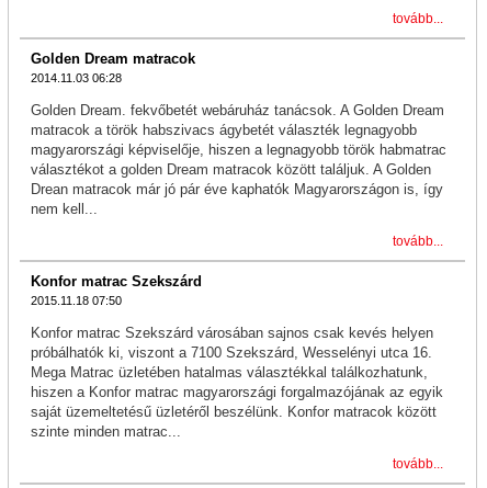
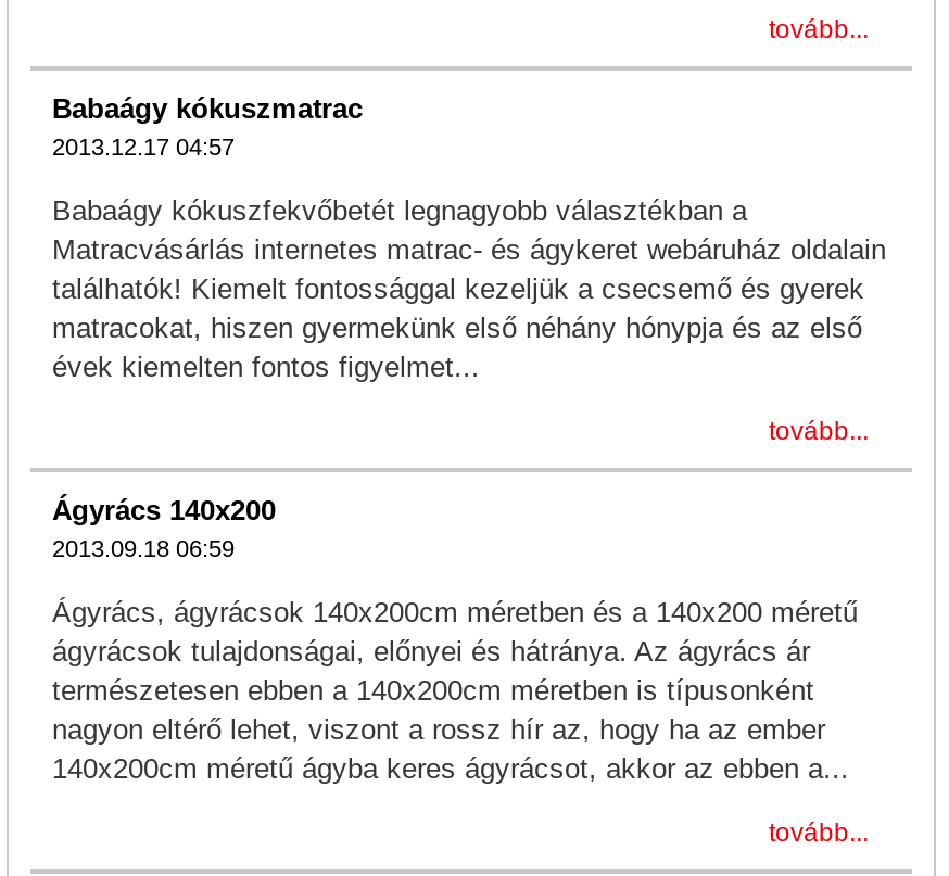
[31,50,195,84] Golden Dream matracok | 2014.11.03 06:28 -> [52,91,363,159] Babaágy kókuszmatrac | 2013.12.17 04:57
[31,102,446,217] Golden Dream. fekvőbetét webáruház tanácsok. A Golden Dream | matracok a török habszivacs ágybetét választék legnagyobb | magyarországi képviselője, hiszen a legnagyobb török habmatrac | választékot a golden Dream matracok között találjuk. A Golden | Drean matracok már jó pár éve kaphatók Magyarországon is, így | nem kell... -> [52,193,886,382] Babaágy kókuszfekvőbetét legnagyobb választékban a | Matracvásárlás internetes matrac- és ágykeret webáruház oldalain | találhatók! Kiemelt fontossággal kezeljük a csecsemő és gyerek | matracokat, hiszen gyermekünk első néhány hónypja és az első | évek kiemelten fontos figyelmet...
[31,273,202,307] Konfor matrac Szekszárd | 2015.11.18 07:50 -> [52,493,276,560] Ágyrács 140x200 | 2013.09.18 06:59
[31,324,443,439] Konfor matrac Szekszárd városában sajnos csak kevés helyen | próbálhatók ki, viszont a 7100 Szekszárd, Wesselényi utca 16. | Mega Matrac üzletében hatalmas választékkal találkozhatunk, | hiszen a Konfor matrac magyarországi forgalmazójának az egyik | saját üzemeltetésű üzletéről beszélünk. Konfor matracok között | szinte minden matrac... -> [52,595,858,784] Ágyrács, ágyrácsok 140x200cm méretben és a 140x200 méretű | ágyrácsok tulajdonságai, előnyei és hátránya. Az ágyrács ár | természetesen ebben a 140x200cm méretben is típusonként | nagyon eltérő lehet, viszont a rossz hír az, hogy ha az ember | 140x200cm méretű ágyba keres ágyrácsot, akkor az ebben a...

